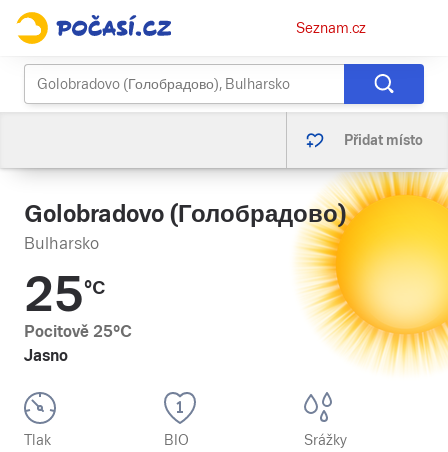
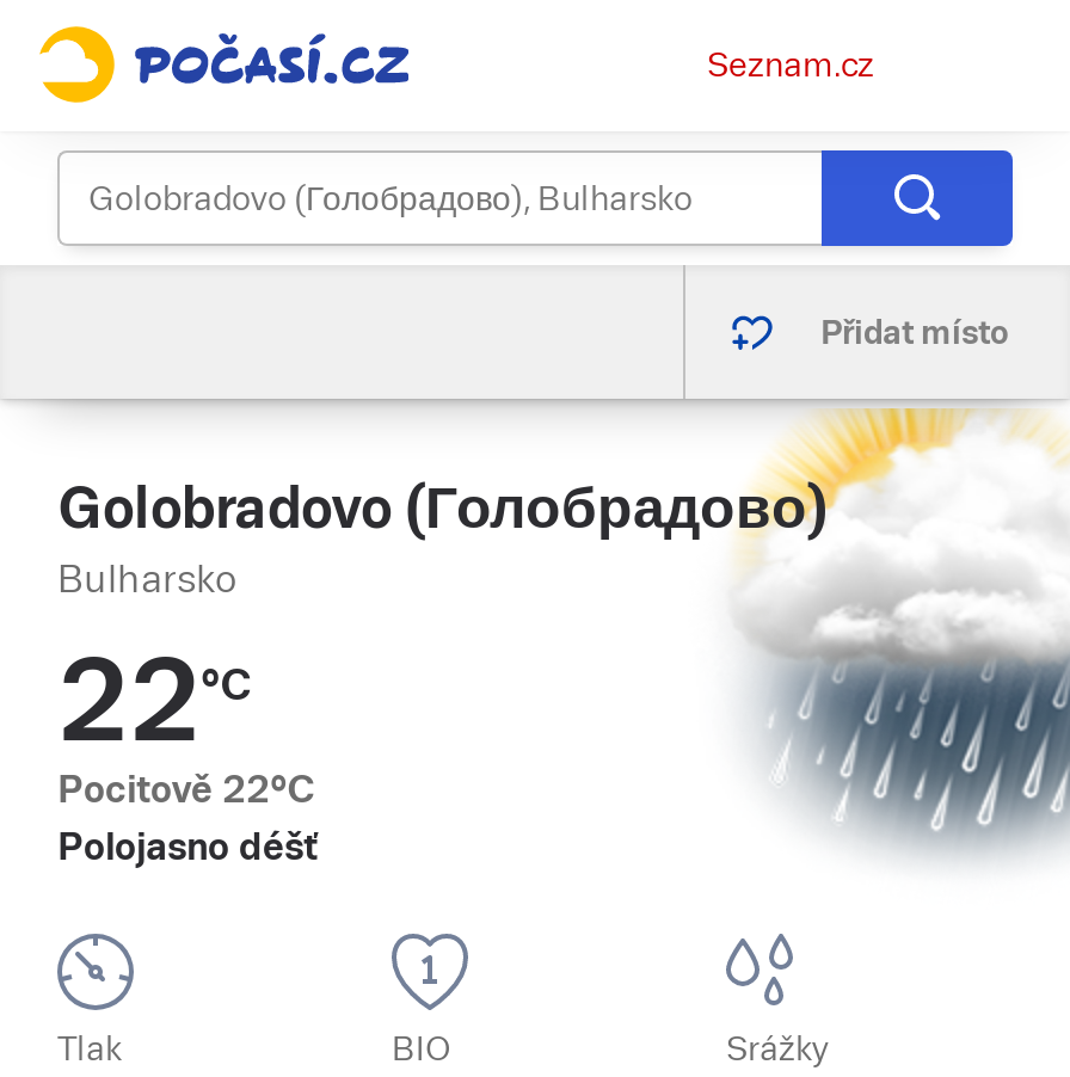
[297,172,445,371] [image] -> [712,408,1063,876] [image]
[24,267,132,365] 25°C | Pocitově 25°C | Jasno -> [57,635,318,869] 22°C | Pocitově 22°C | Polojasno déšť

